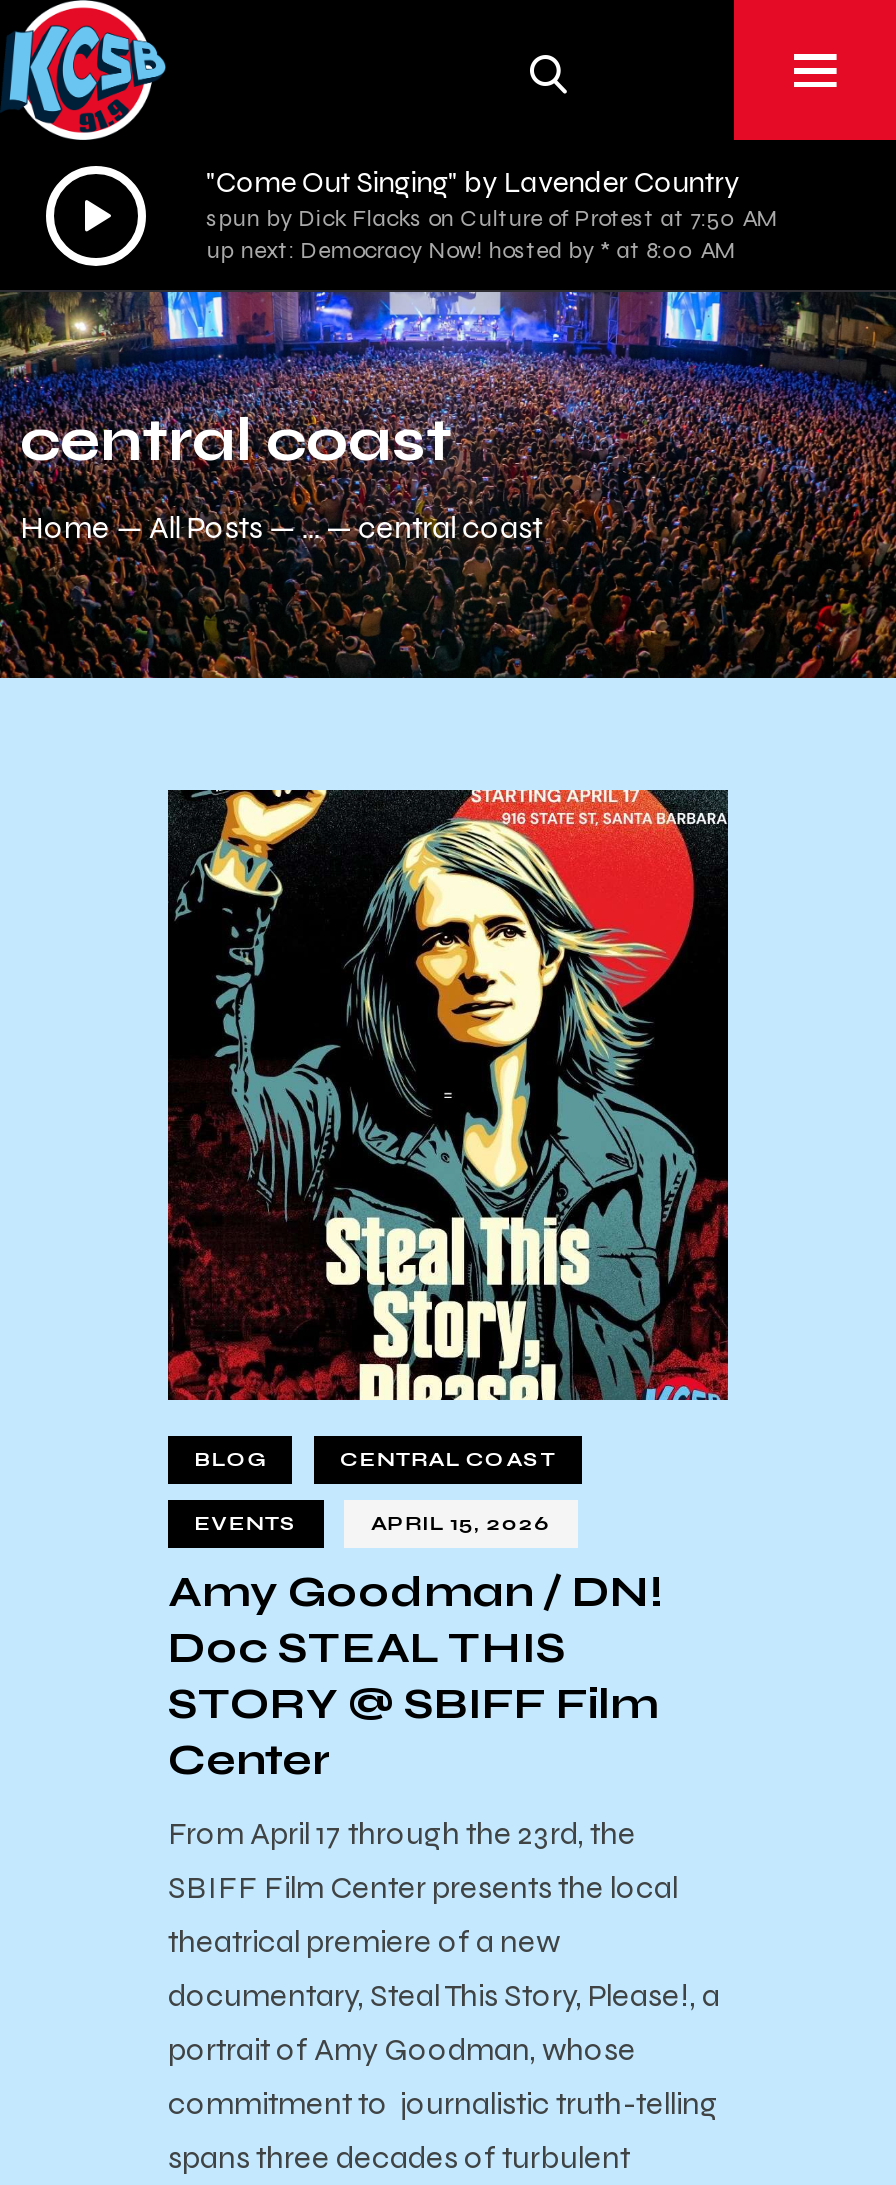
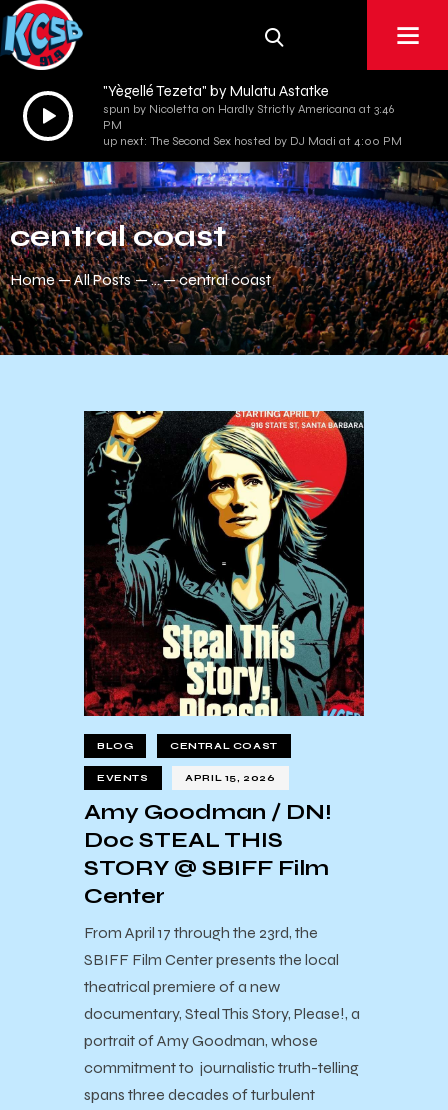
[206,164,778,264] "Come Out Singing" by Lavender Country | spun by Dick Flacks on Culture of Protest at 7:50 AM | up next: Democracy Now! hosted by * at 8:00 AM -> [103,82,402,148] "Yègellé Tezeta" by Mulatu Astatke | spun by Nicoletta on Hardly Strictly Americana at 3:46 | PM | up next: The Second Sex hosted by DJ Madi at 4:00 PM

